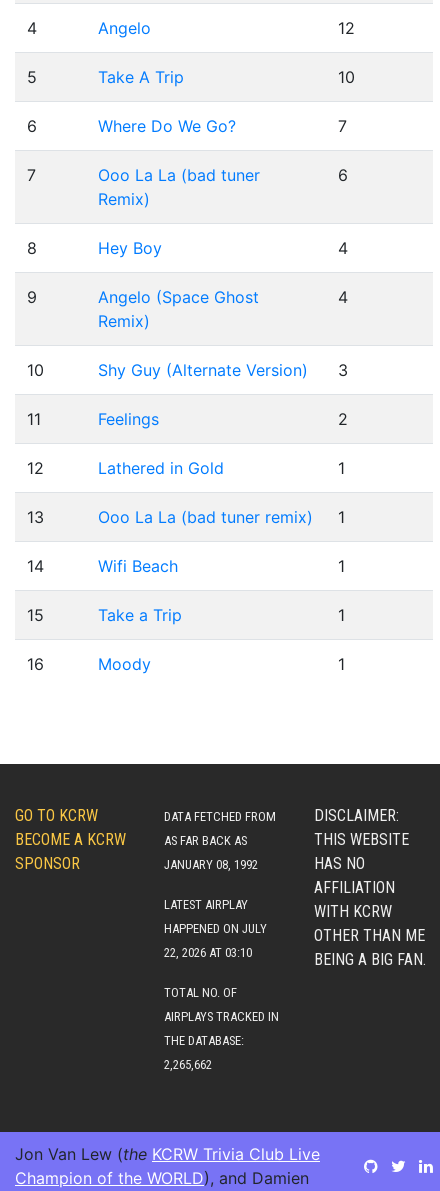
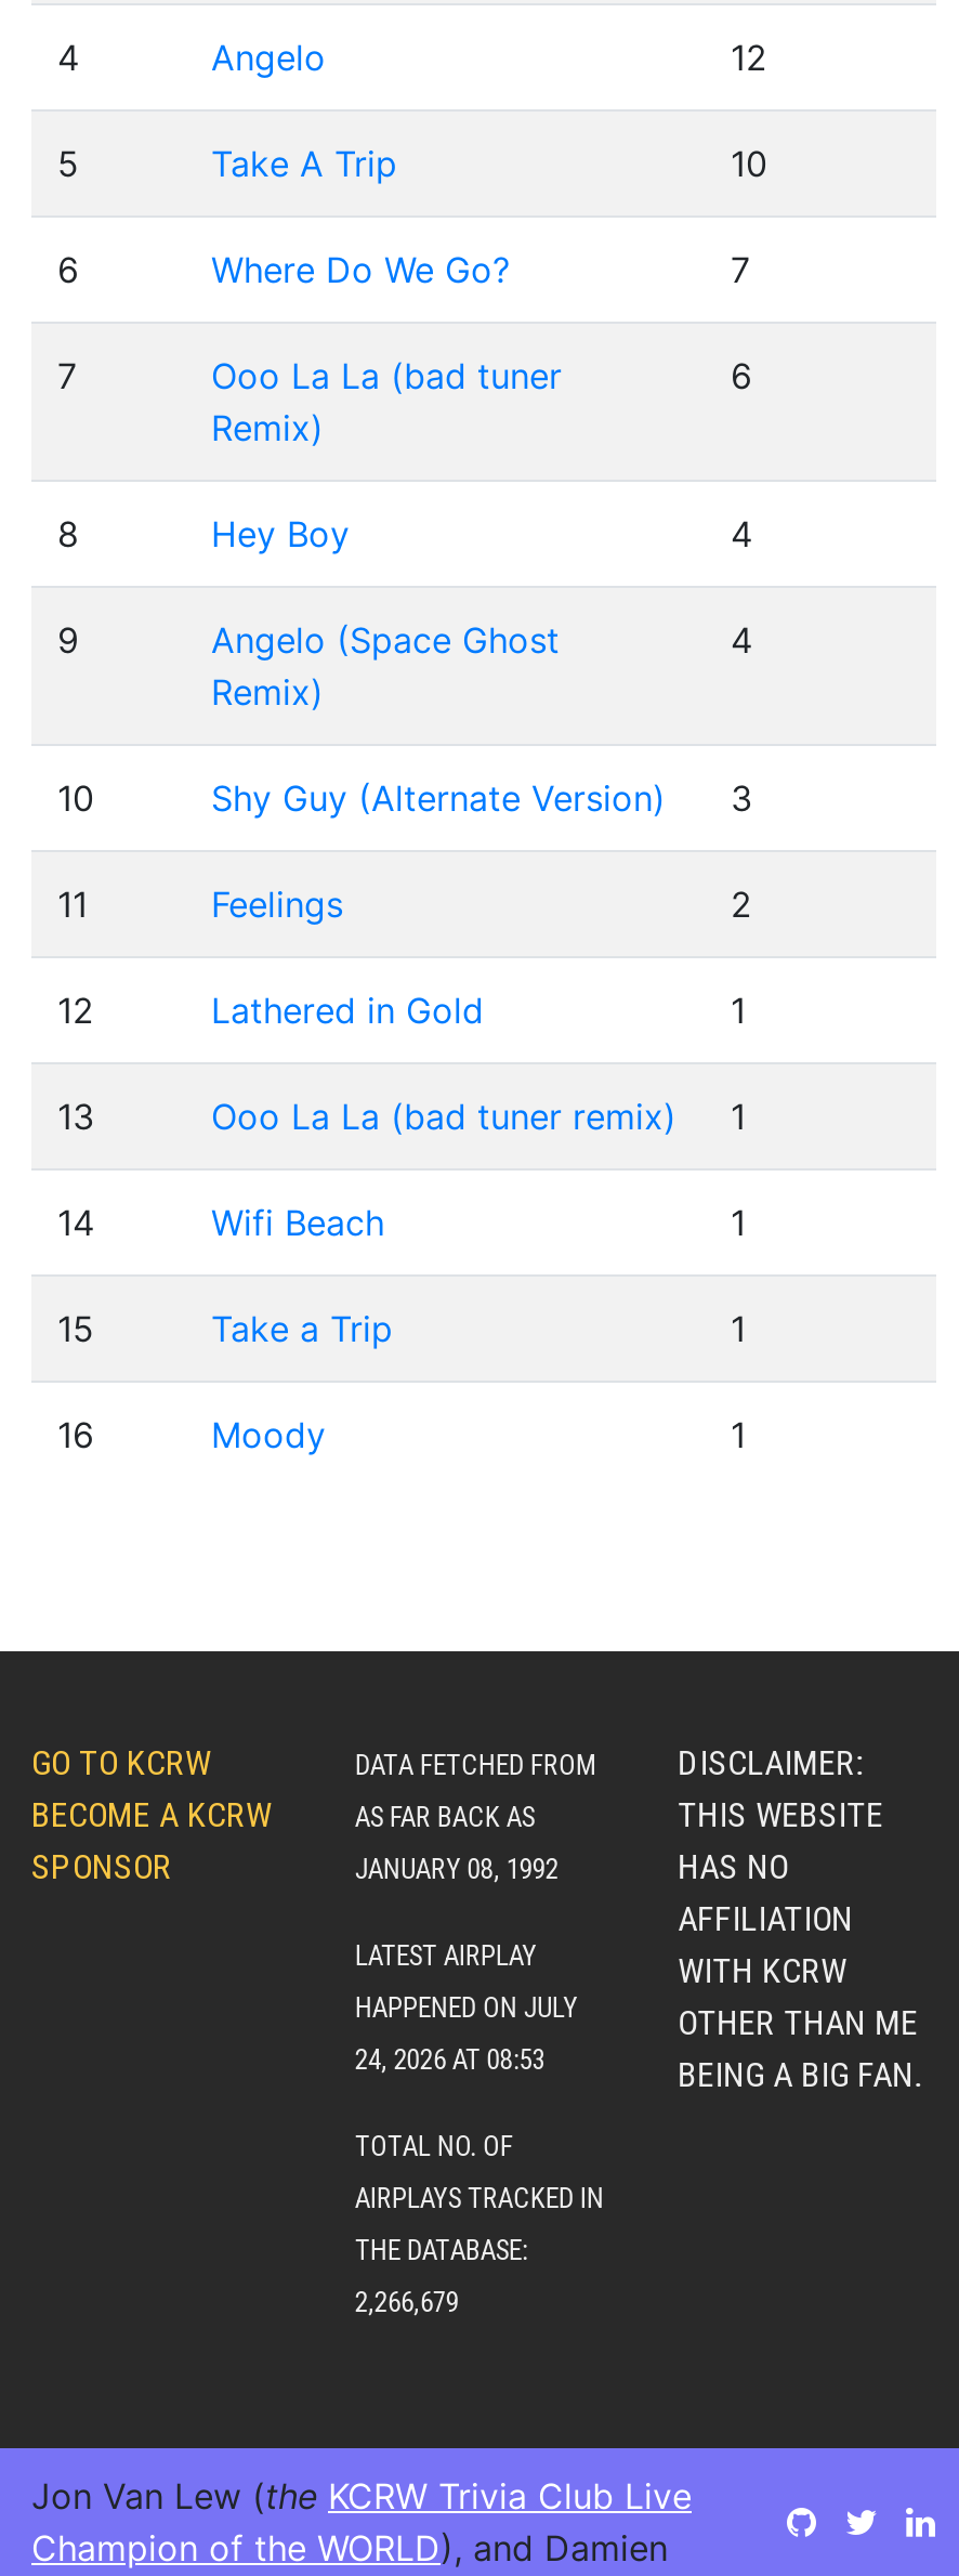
[164,945,252,960] 22, 2026 AT 03:10 -> [355,2043,545,2076] 24, 2026 AT 08:53
[164,1057,212,1072] 2,265,662 -> [355,2286,459,2318] 2,266,679

